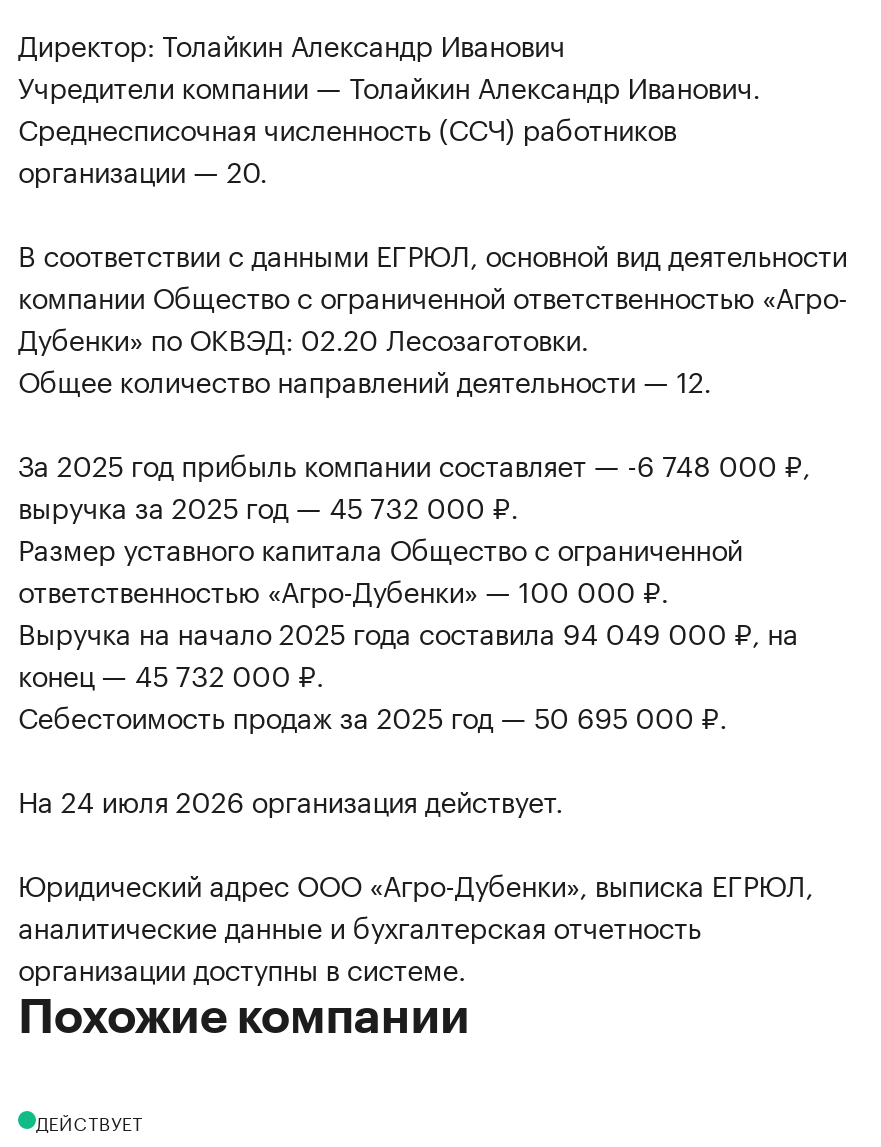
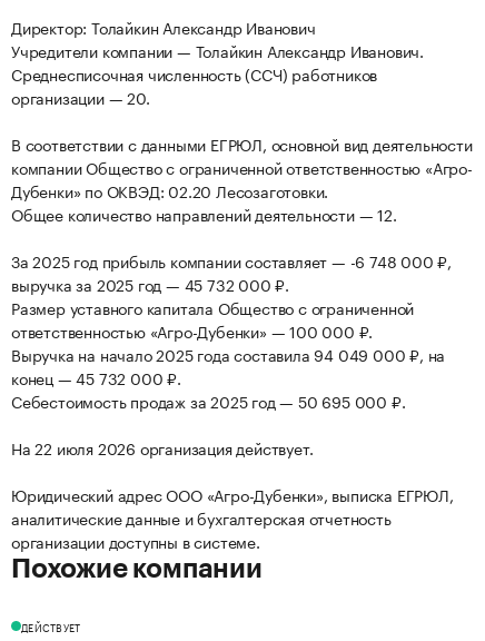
[18,778,563,822] На 24 июля 2026 организация действует. -> [11,436,313,460] На 22 июля 2026 организация действует.

